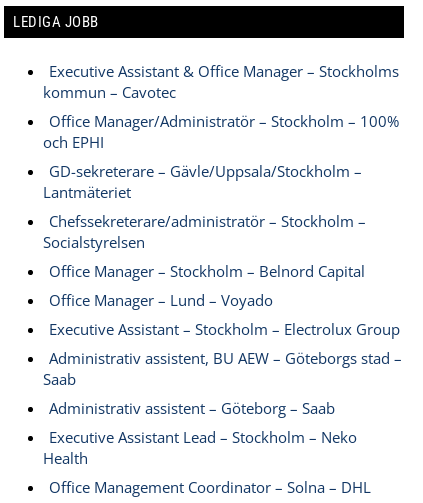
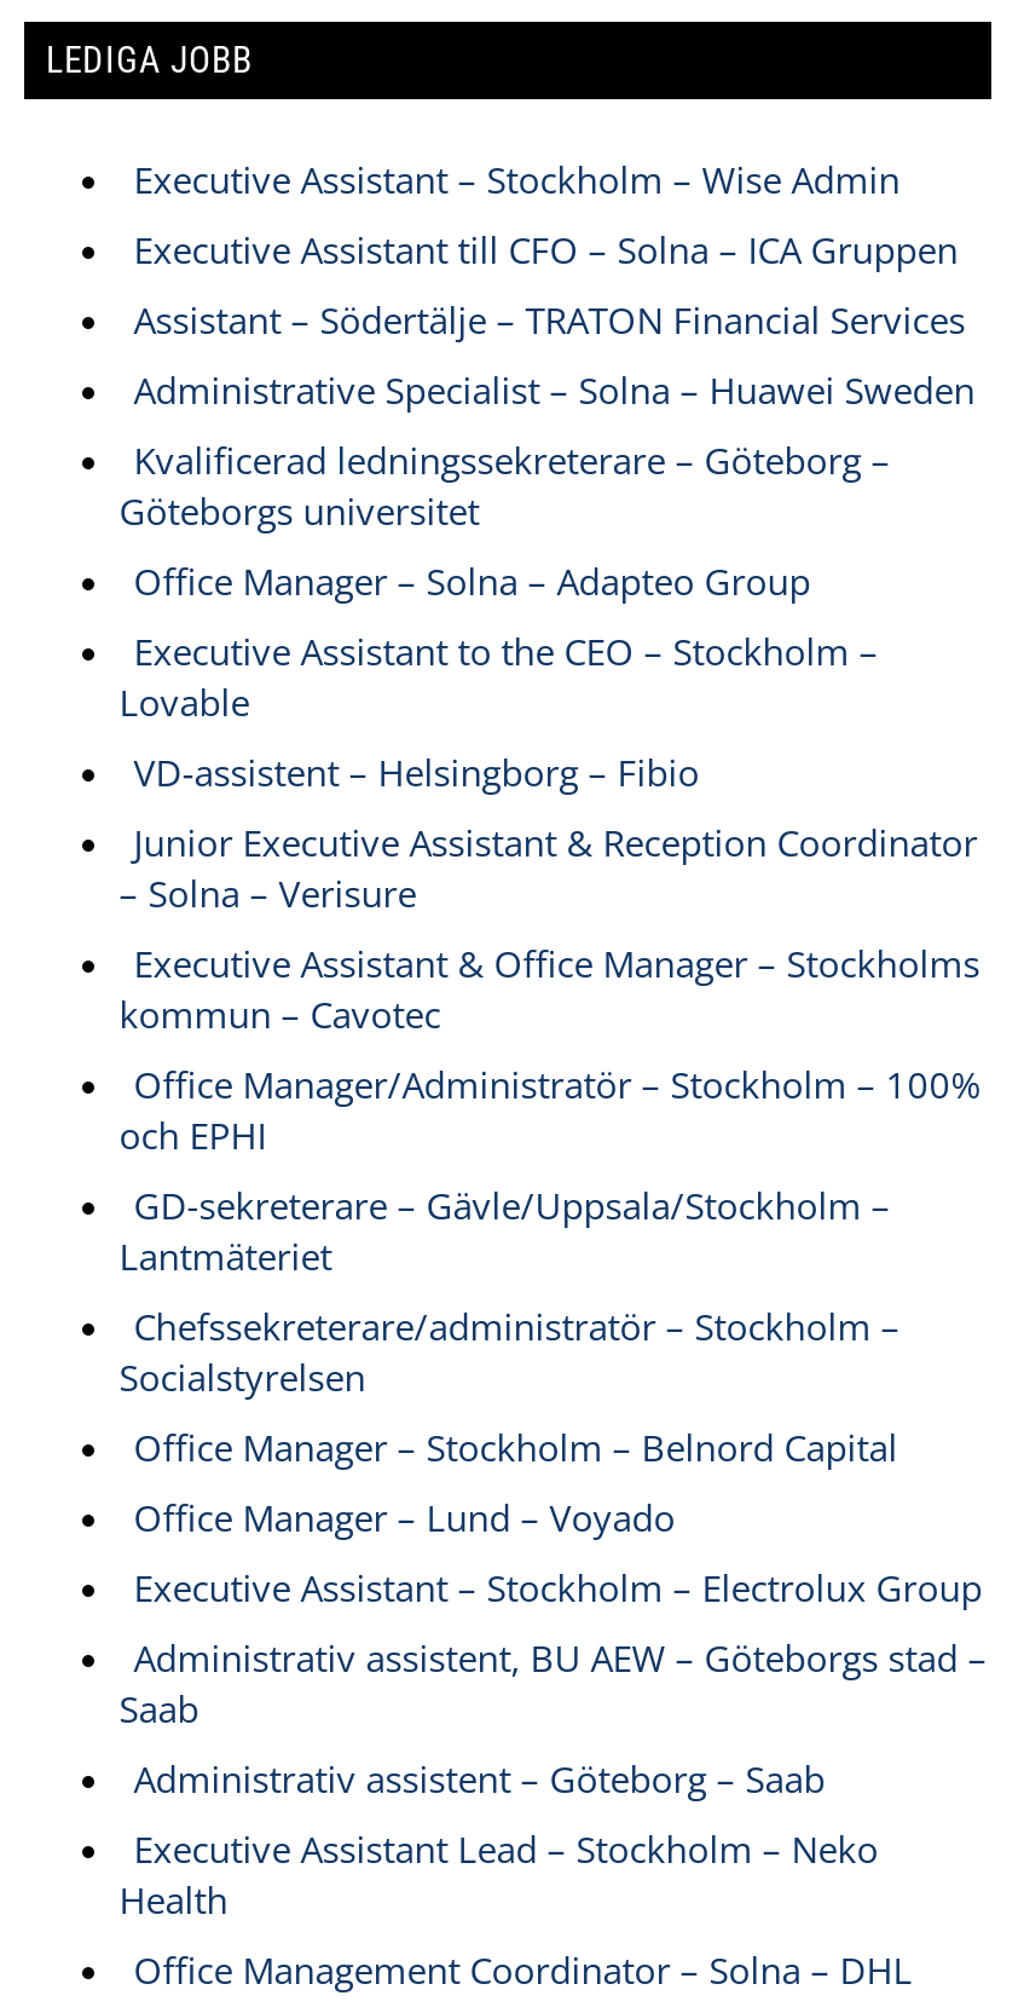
none -> [119,154,977,916] Executive Assistant – Stockholm – Wise Admin | Executive Assistant till CFO – Solna – ICA Gruppen | Assistant – Södertälje – TRATON Financial Services | Administrative Specialist – Solna – Huawei Sweden | Kvalificerad ledningssekreterare – Göteborg – | Göteborgs universitet | Office Manager – Solna – Adapteo Group | Executive Assistant to the CEO – Stockholm – | Lovable | VD‑assistent – Helsingborg – Fibio | Junior Executive Assistant & Reception Coordinator | – Solna – Verisure

